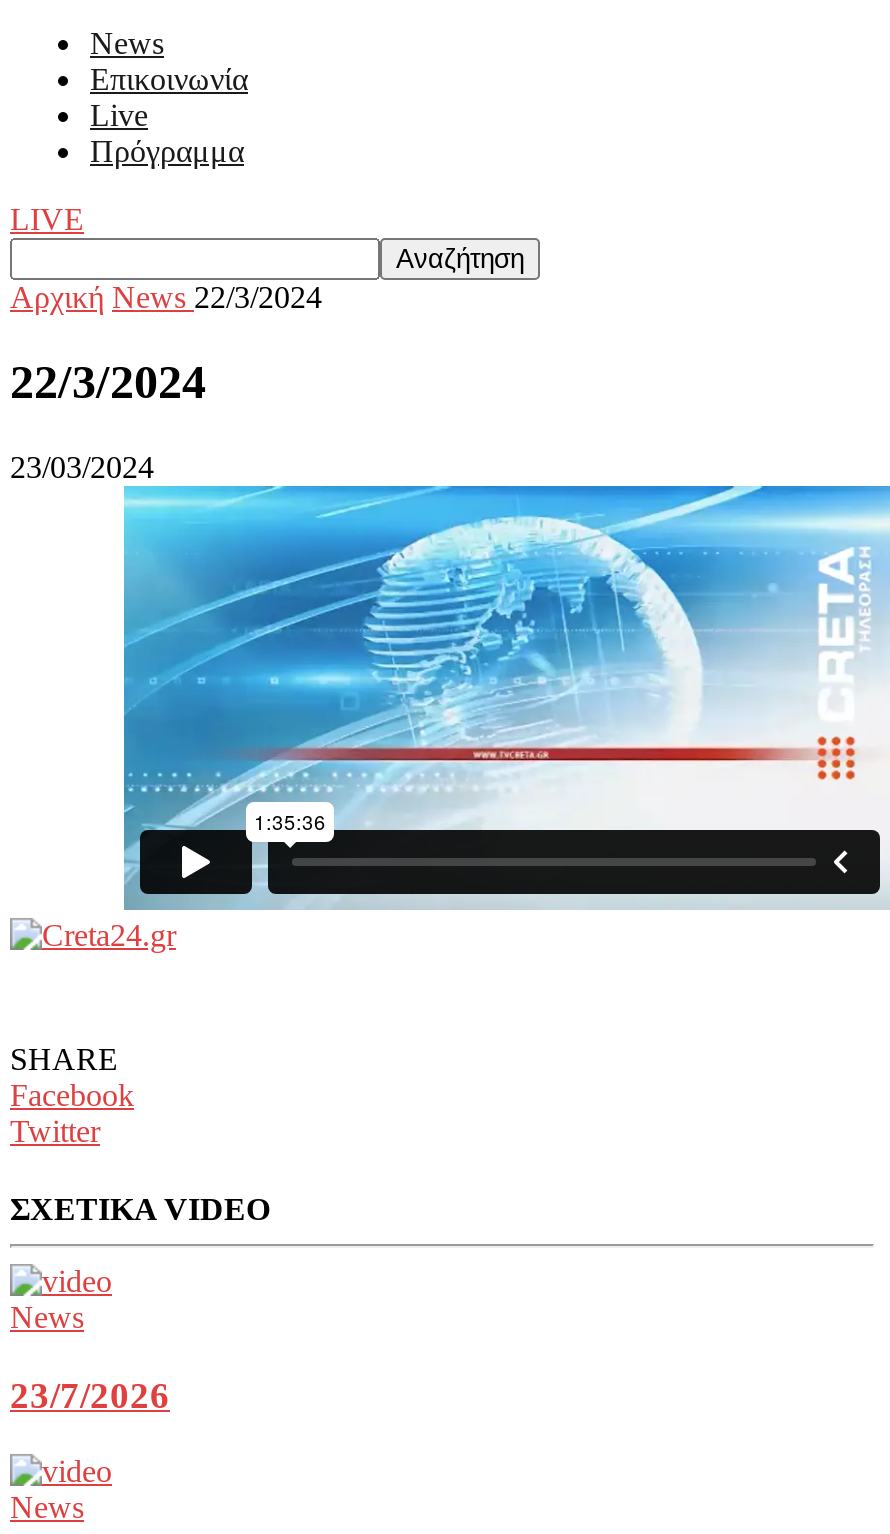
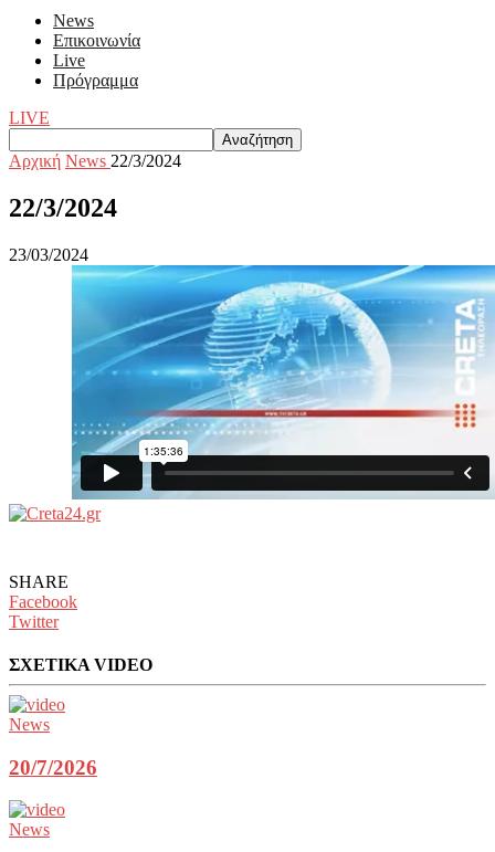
[10,1373,170,1415] 23/7/2026 -> [9,755,97,779] 20/7/2026

